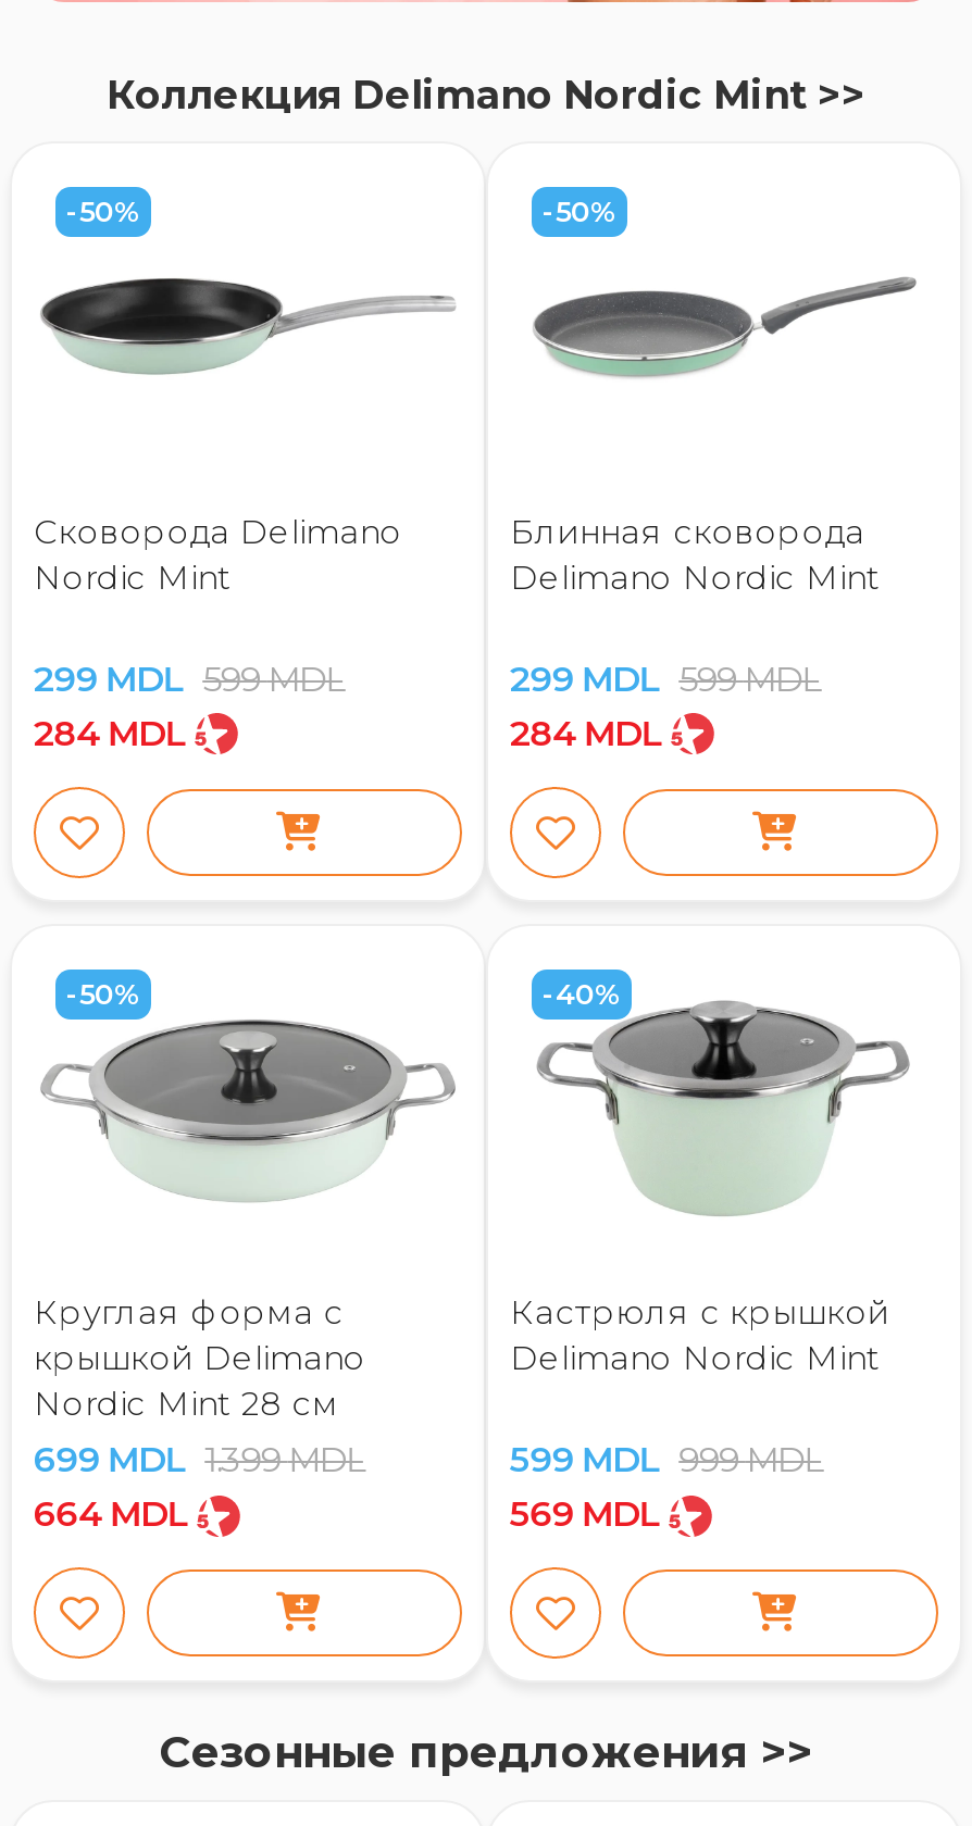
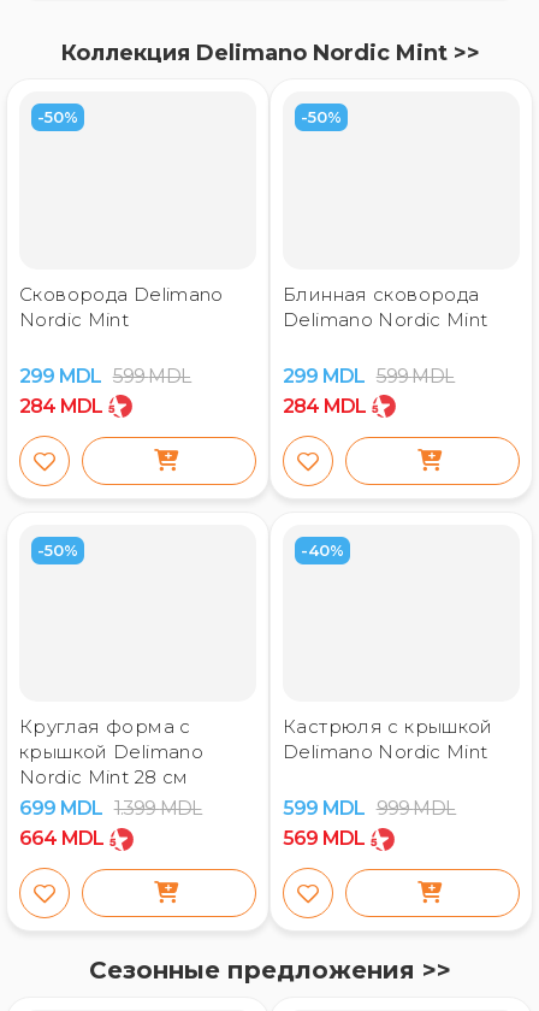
[40,276,453,376] [image] -> none
[532,276,917,378] [image] -> none
[536,1000,910,1217] [image] -> none
[40,1017,456,1202] [image] -> none

